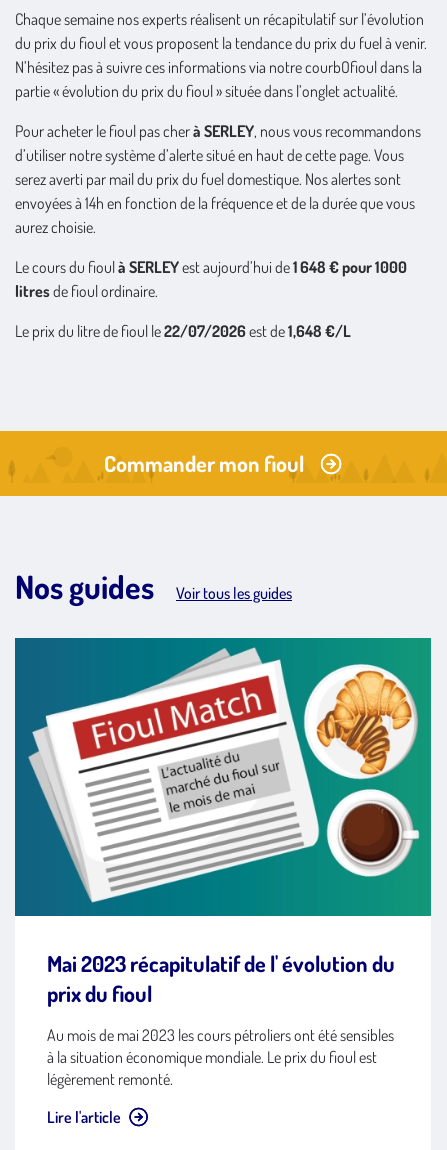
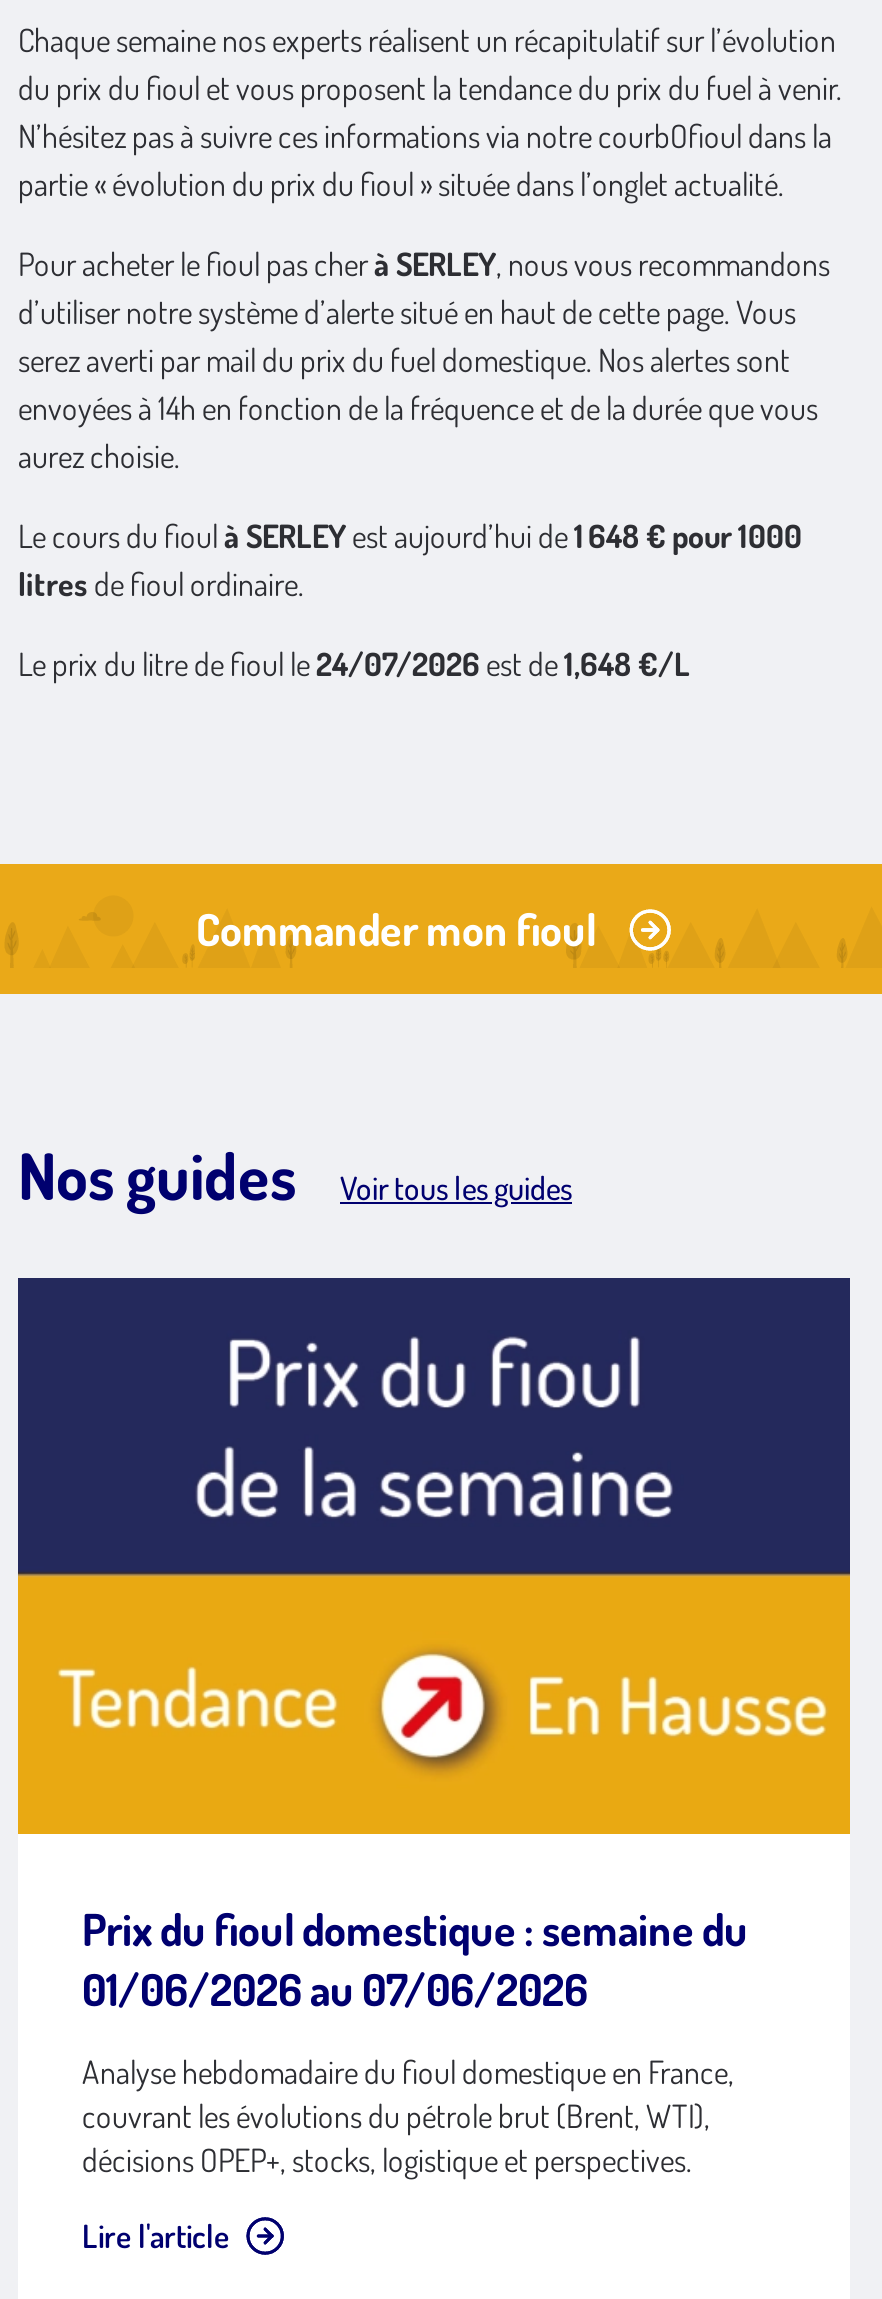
[15,321,351,341] Le prix du litre de fioul le 22/07/2026 est de1,648 €/L -> [18,644,690,684] Le prix du litre de fioul le 24/07/2026 est de1,648 €/L
[14,637,432,1007] [image] | Mai 2023 récapitulatif de l' évolution du | prix du fioul -> [16,1276,852,2015] [image] | Prix du fioul domestique : semaine du | 01/06/2026 au 07/06/2026
[47,1025,394,1089] Au mois de mai 2023 les cours pétroliers ont été sensibles | à la situation économique mondiale. Le prix du fioul est | légèrement remonté. -> [82,2051,734,2179] Analyse hebdomadaire du fioul domestique en France, | couvrant les évolutions du pétrole brut (Brent, WTI), | décisions OPEP+, stocks, logistique et perspectives.

